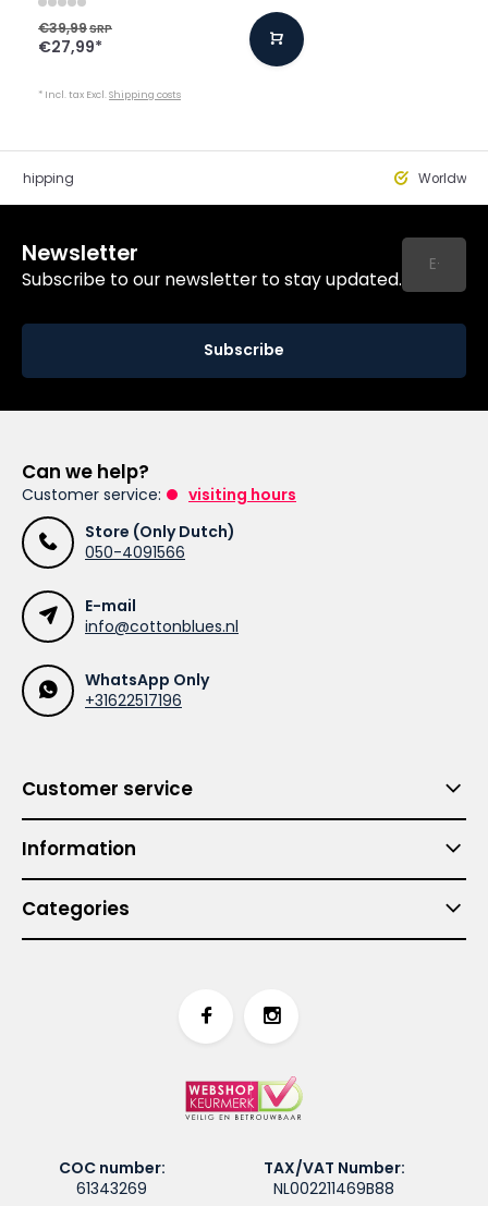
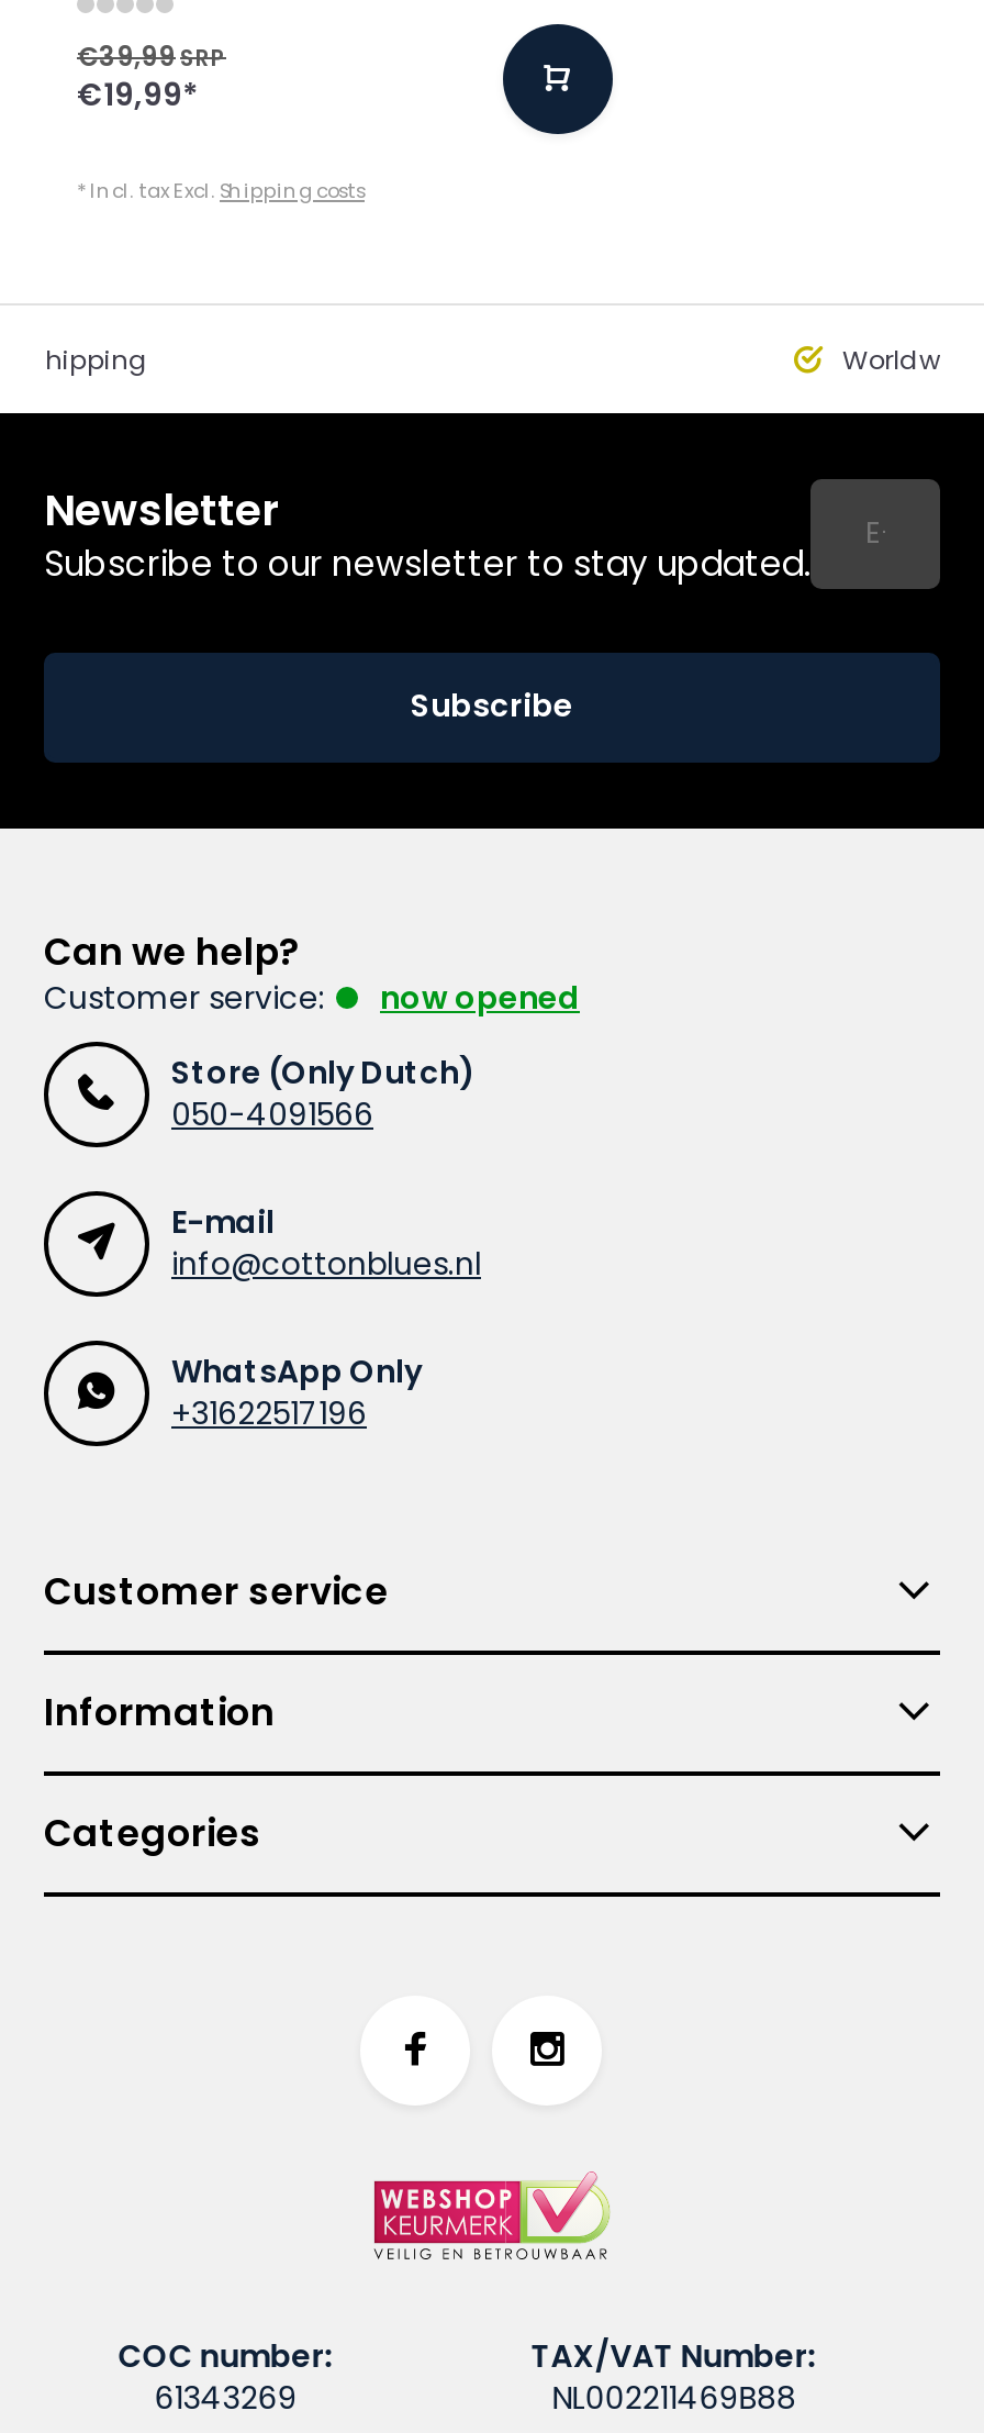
[38,36,102,58] €27,99* -> [77,73,198,117] €19,99*
[188,483,296,505] visiting hours -> [380,975,580,1019] now opened

